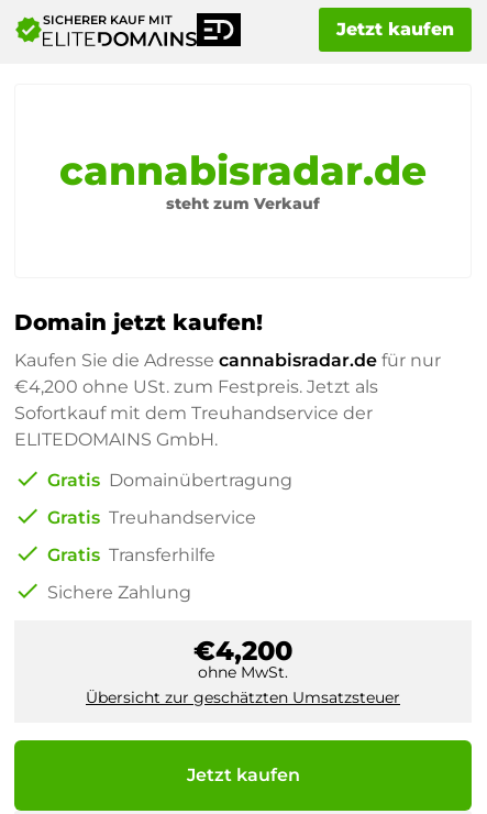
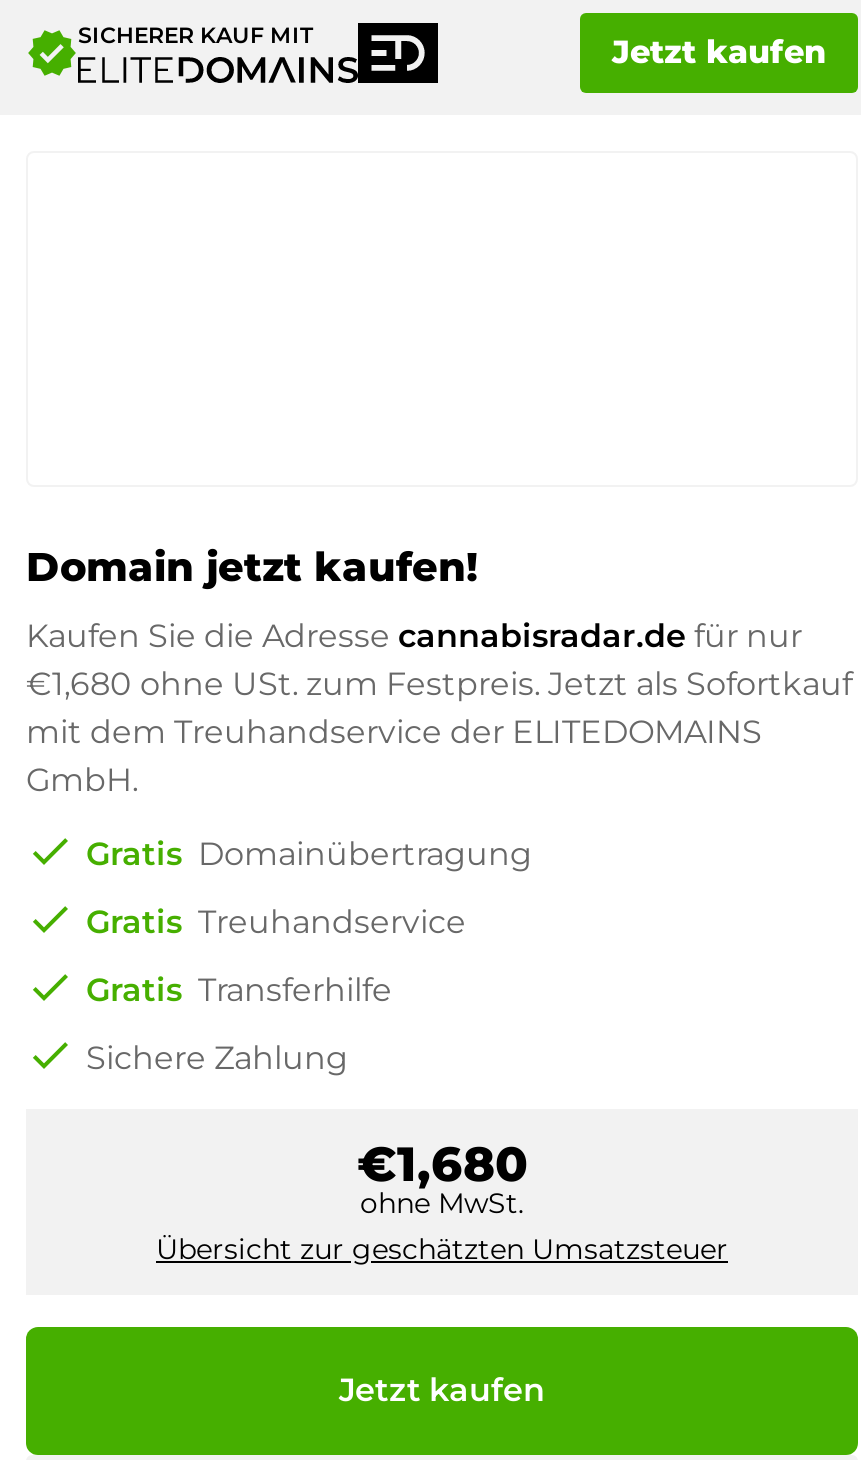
[59,146,427,213] cannabisradar.de | steht zum Verkauf -> none
[14,376,378,450] €4,200 ohne USt. zum Festpreis. Jetzt als | Sofortkauf mit dem Treuhandservice der | ELITEDOMAINS GmbH. -> [26,664,852,798] €1,680 ohne USt. zum Festpreis. Jetzt als Sofortkauf | mit dem Treuhandservice der ELITEDOMAINS | GmbH.
[193,635,292,667] €4,200 -> [357,1134,527,1192] €1,680

